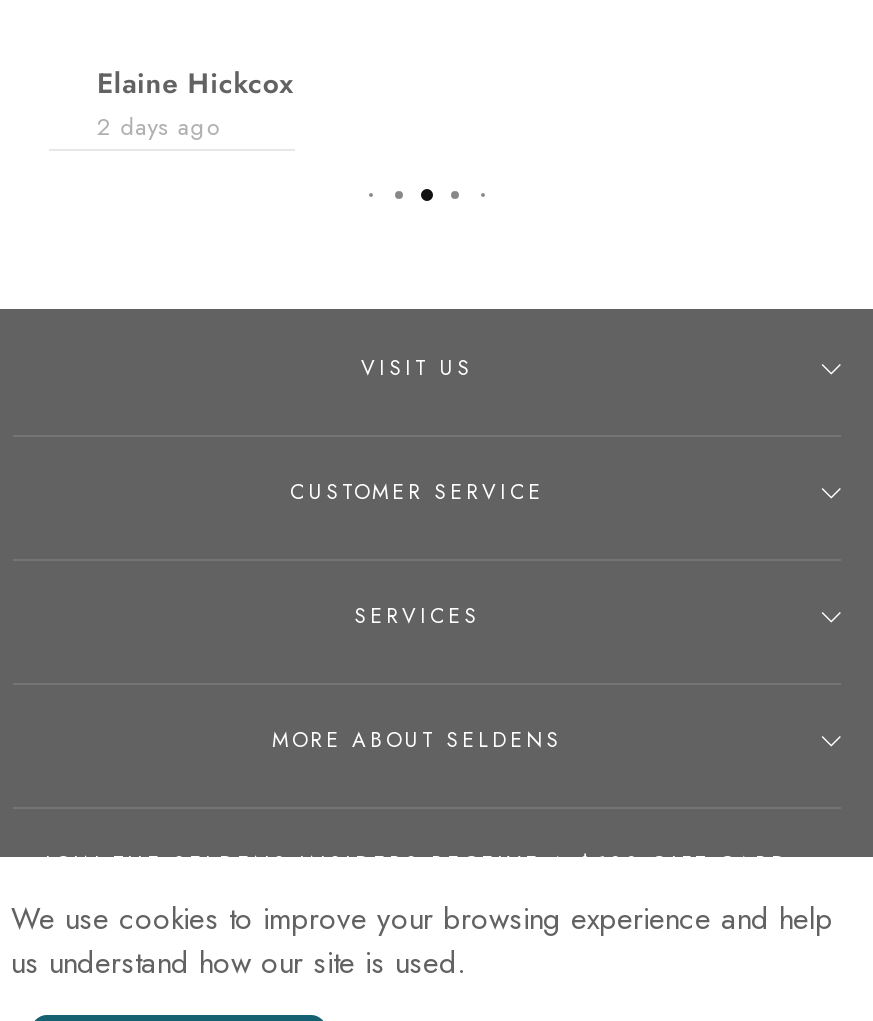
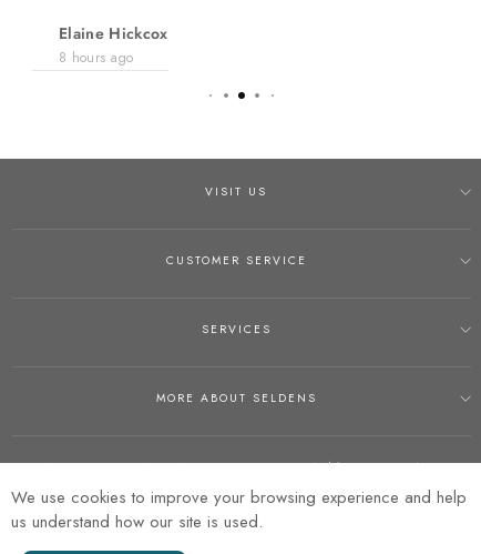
[97,109,219,145] 2 days ago -> [59,48,134,68] 8 hours ago

